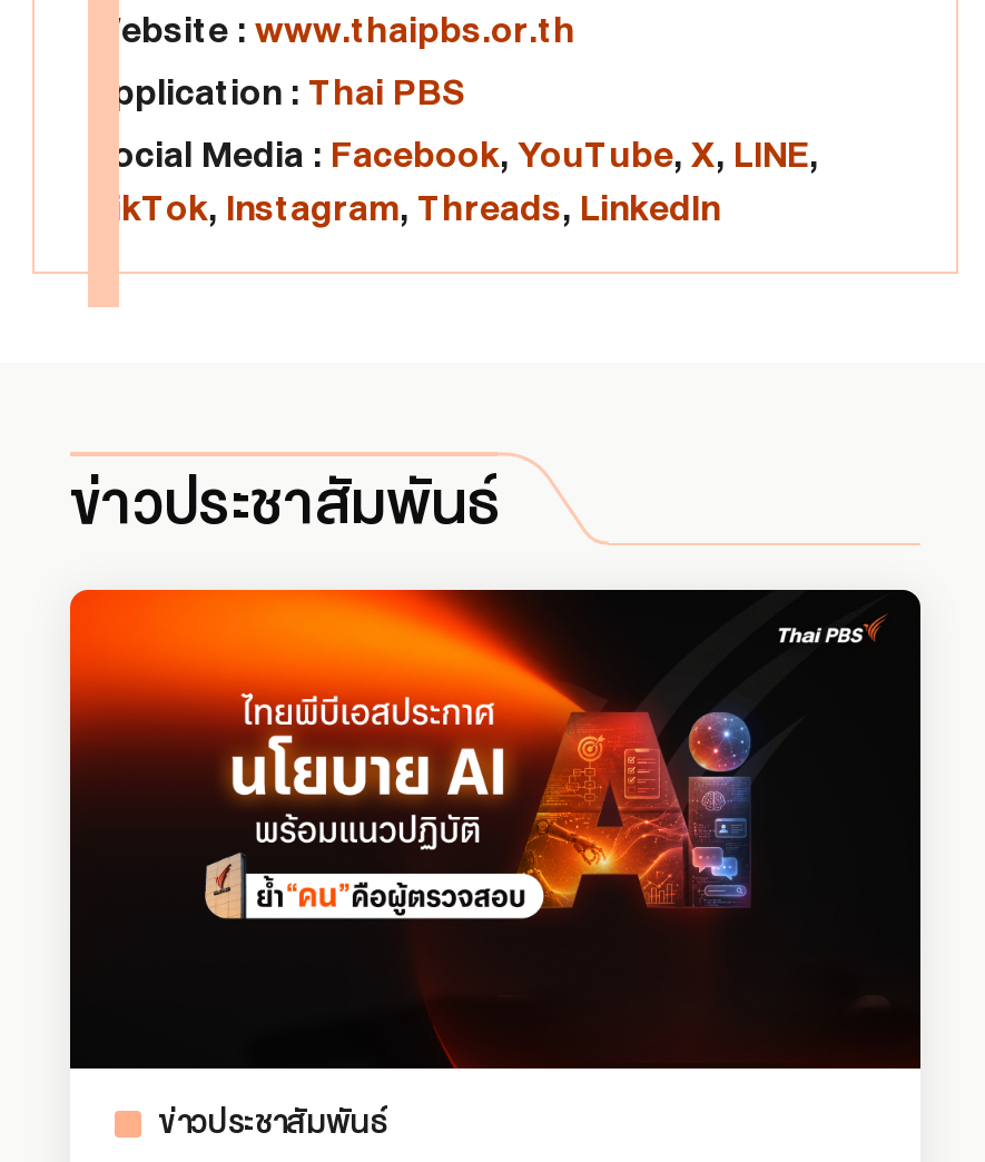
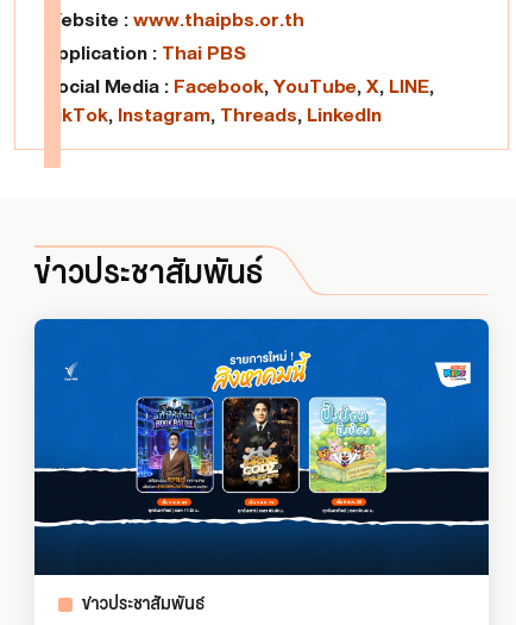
[68,588,923,1069] [image] -> [33,318,490,575] [image]

